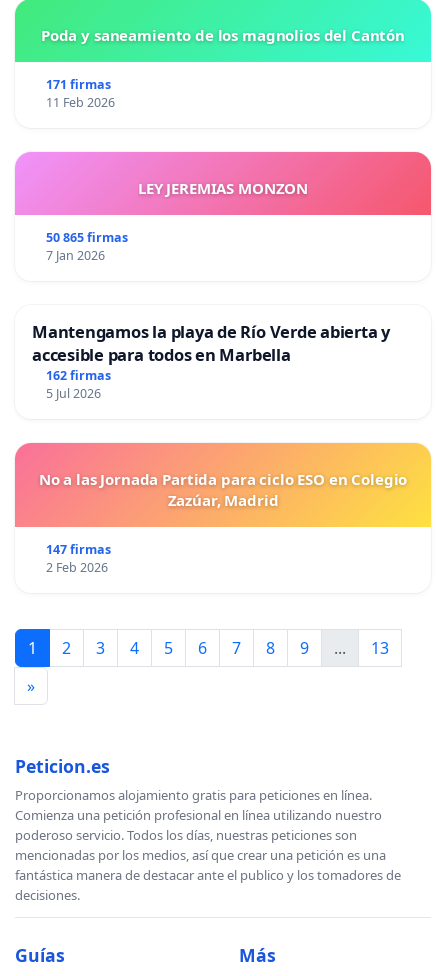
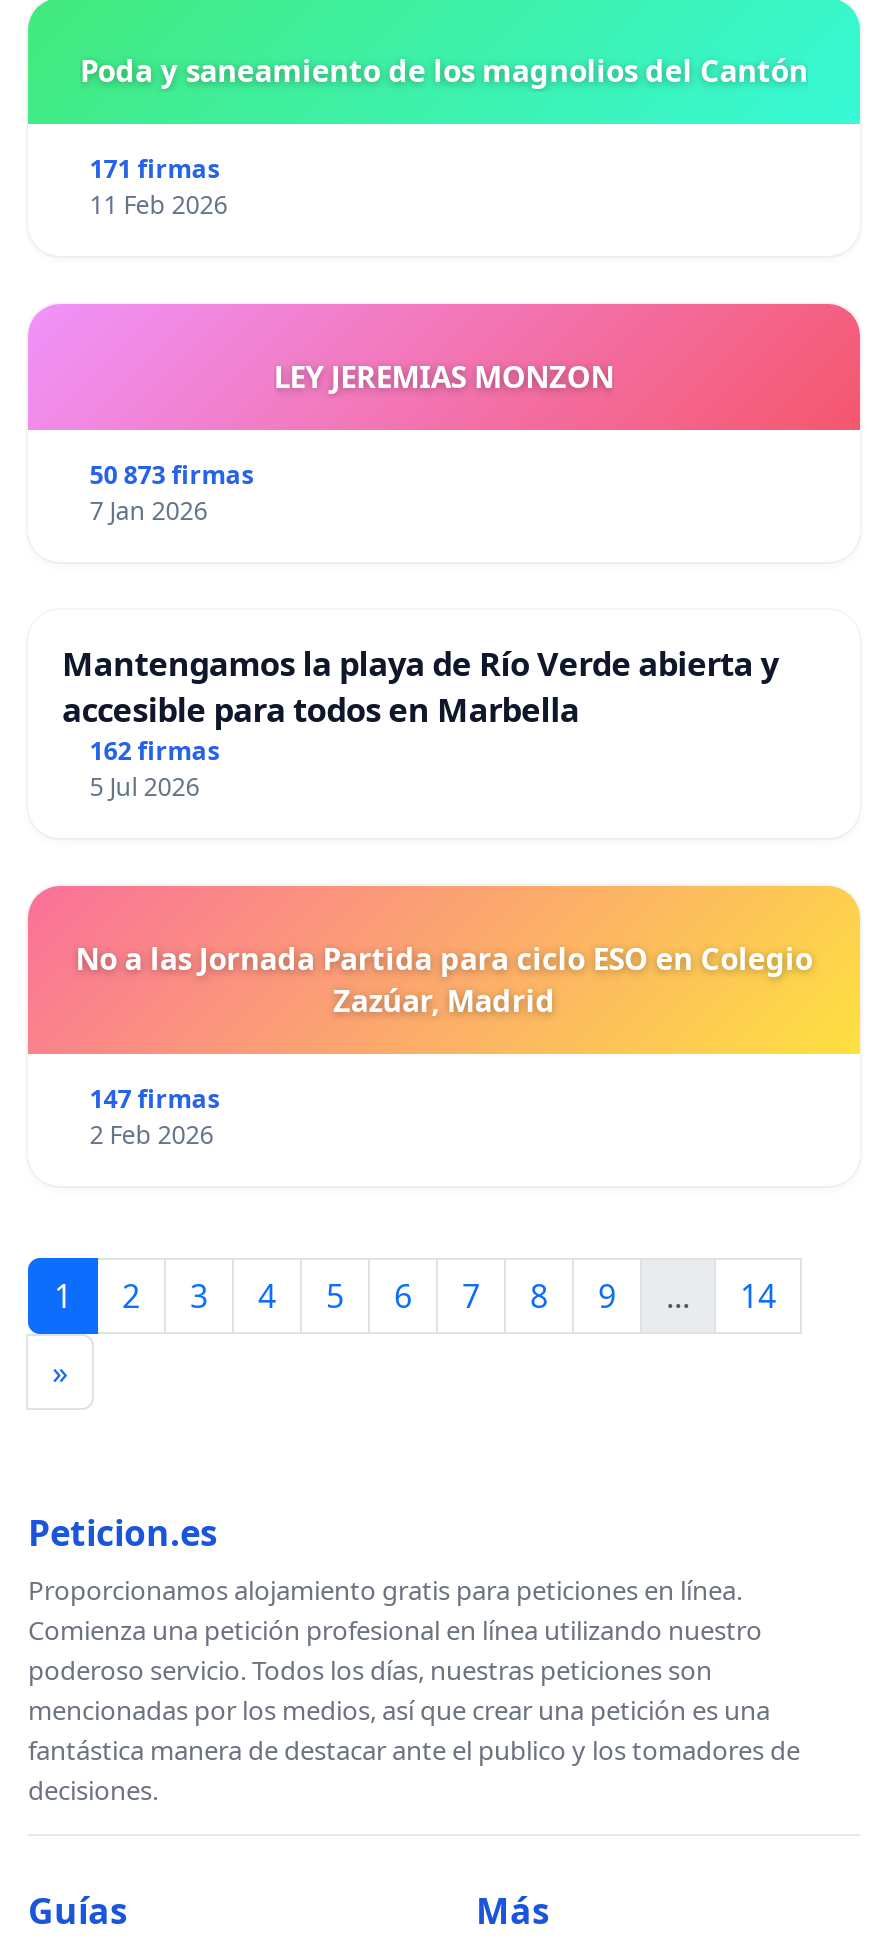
[46,229,128,246] 50 865 firmas -> [90,458,254,492] 50 873 firmas
[371,637,389,659] 13 -> [740,1273,776,1317] 14

